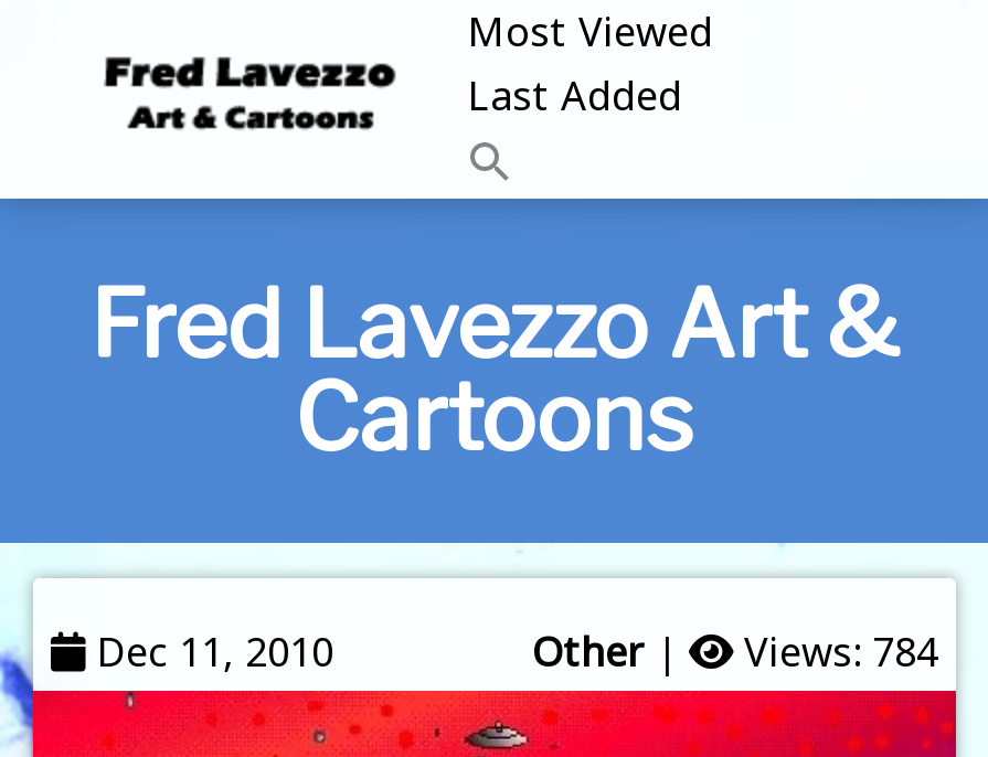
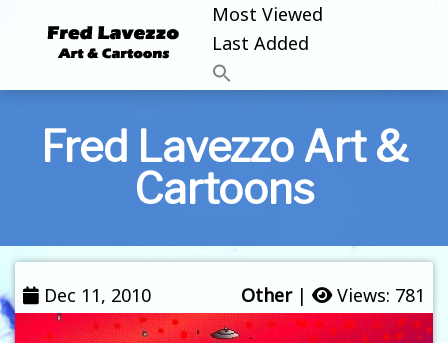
[733,625,938,678] Views: 784 -> [332,283,425,307] Views: 781

